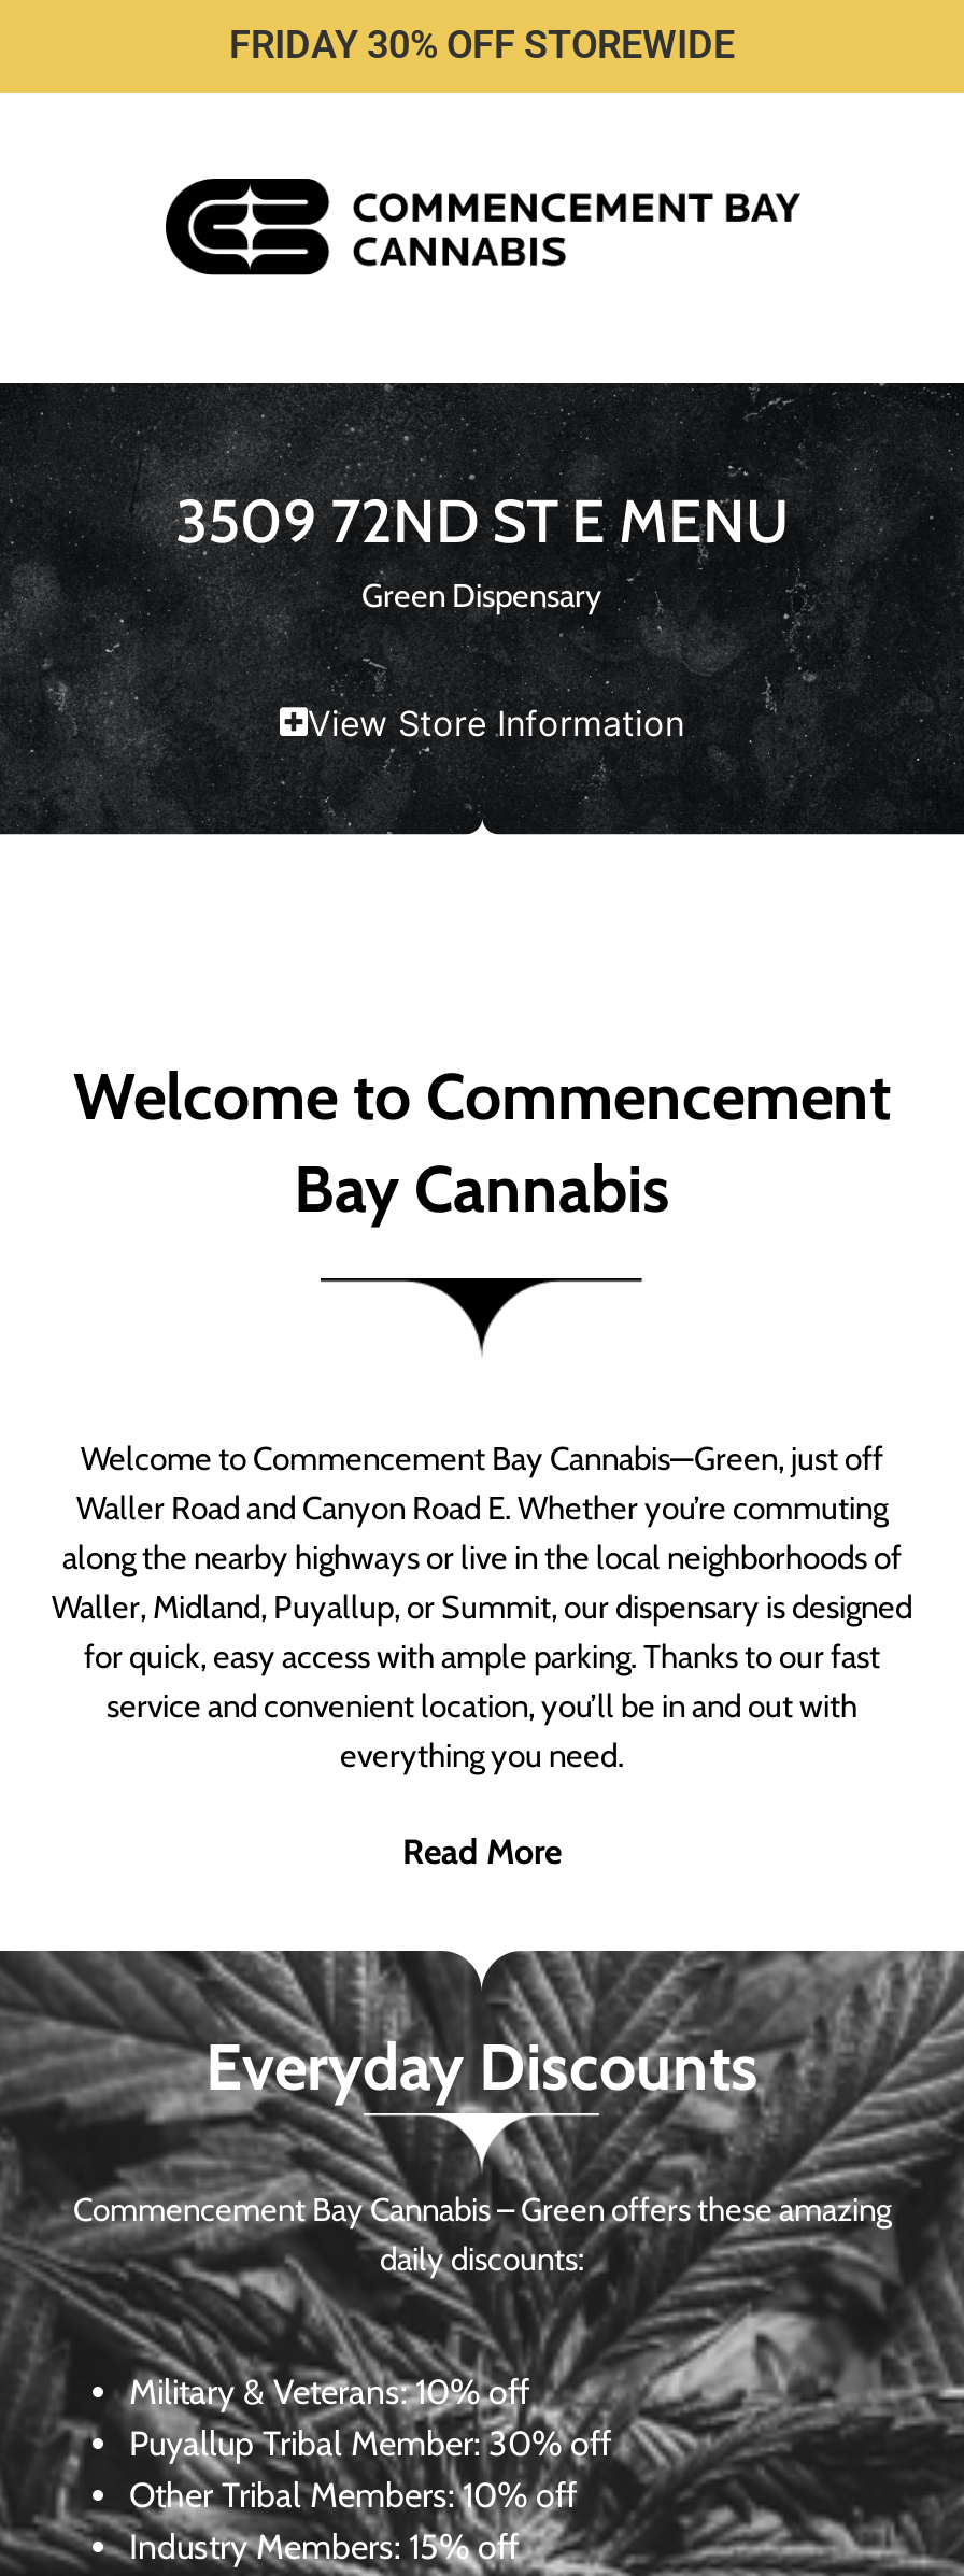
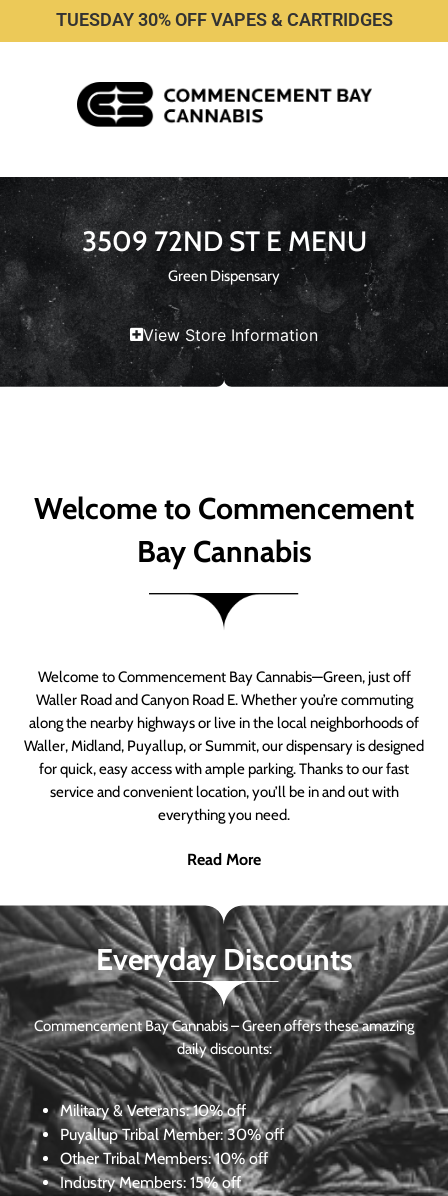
[229,22,735,67] FRIDAY 30% OFF STOREWIDE -> [55,9,392,30] TUESDAY 30% OFF VAPES & CARTRIDGES

